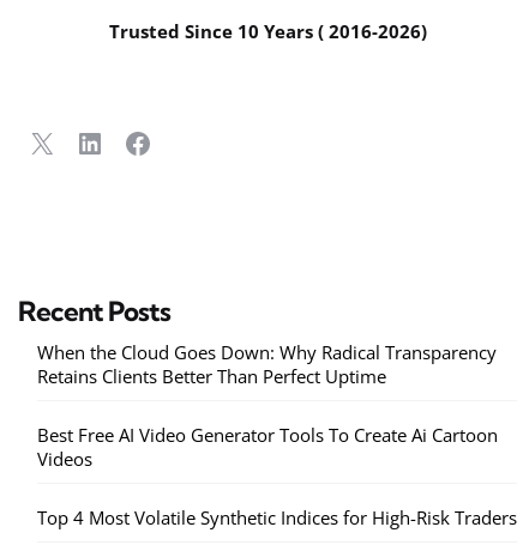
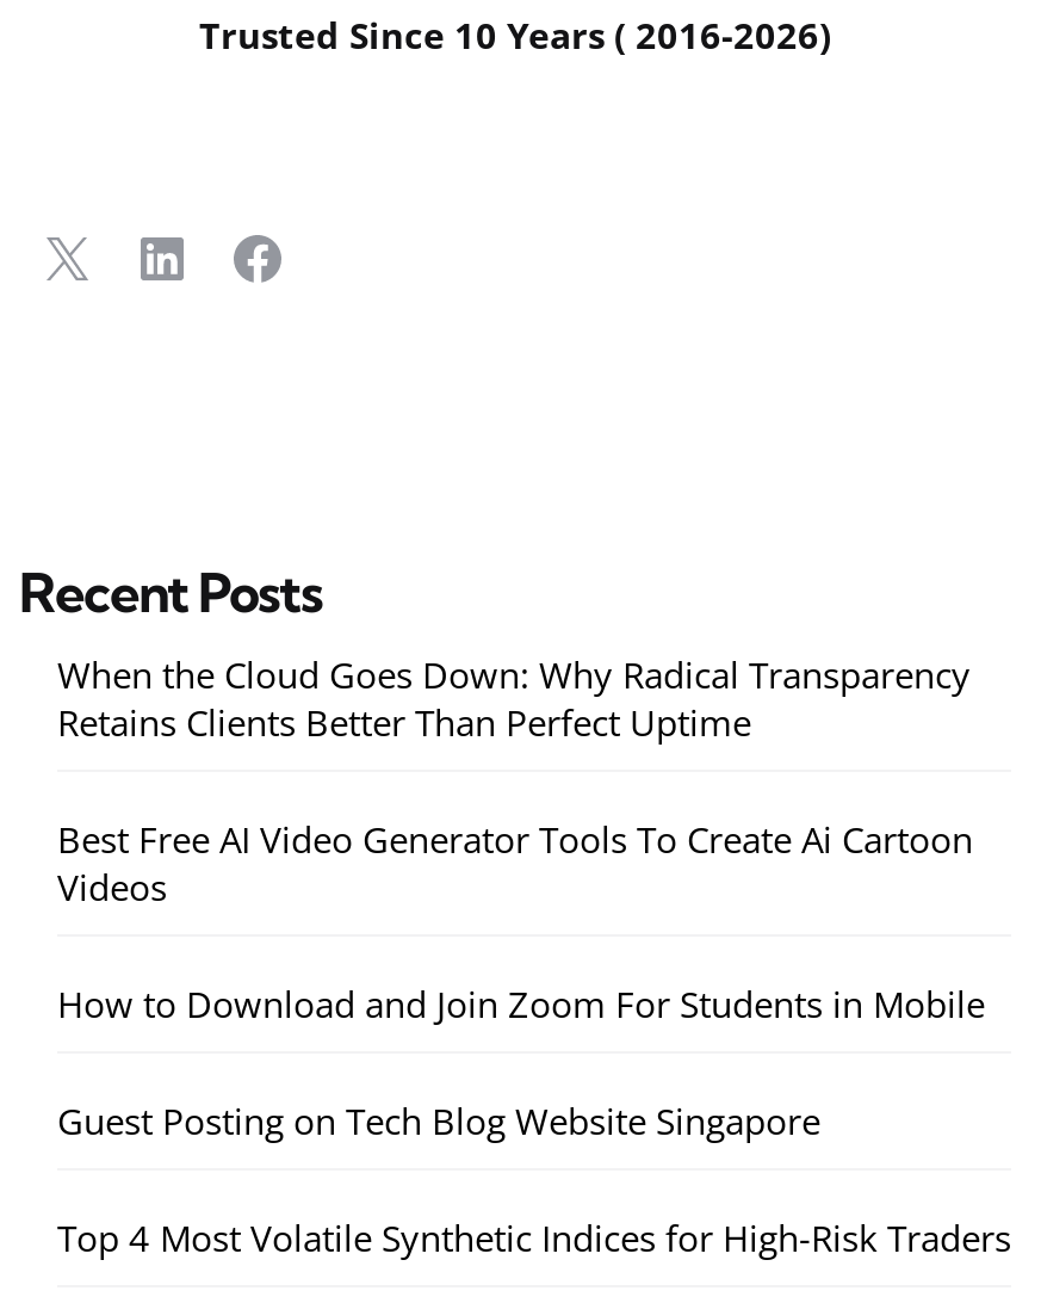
none -> [57,980,985,1145] How to Download and Join Zoom For Students in Mobile | Guest Posting on Tech Blog Website Singapore

